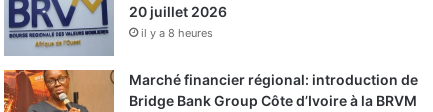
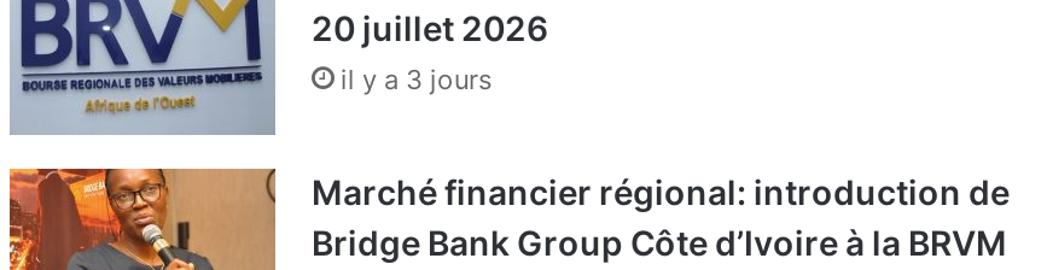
[141,26,213,40] il y a 8 heures -> [341,63,493,97] il y a 3 jours

